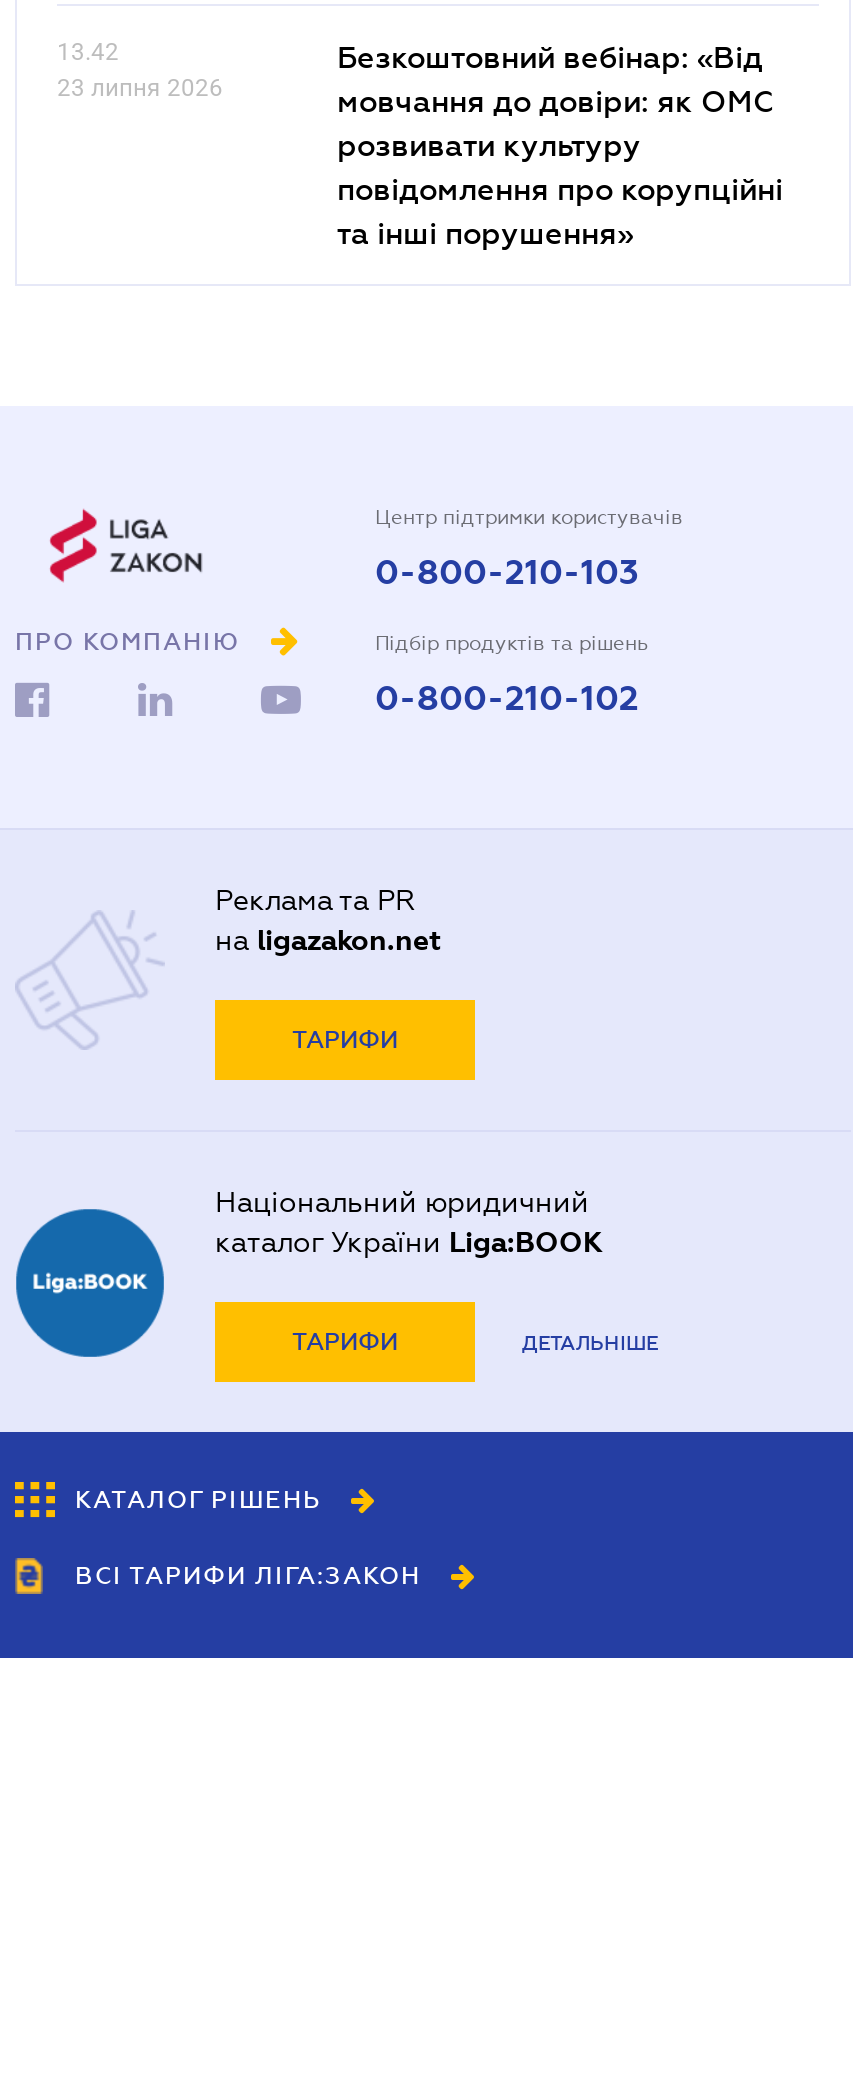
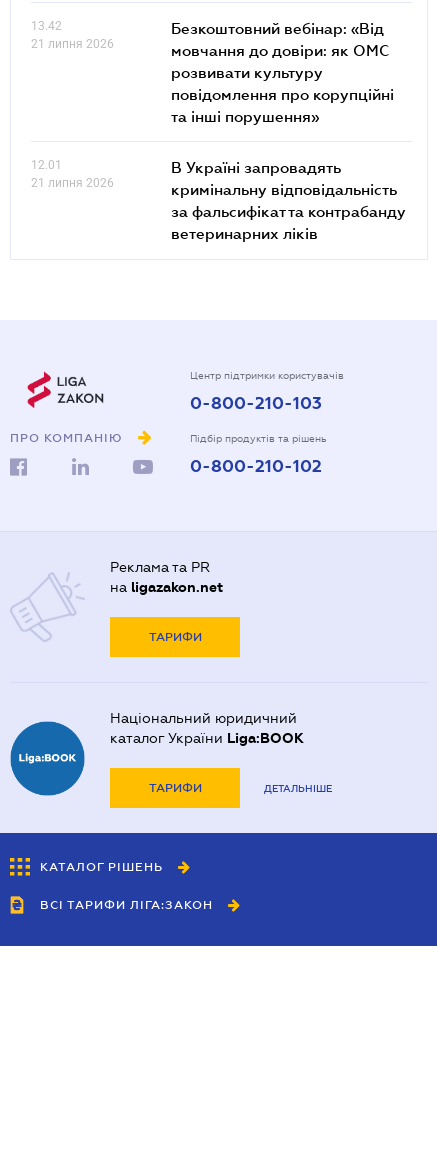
[57,73,223,101] 23 липня 2026 -> [31,37,114,51] 21 липня 2026
none -> [31,158,114,190] 12.01 | 21 липня 2026
none -> [171,158,406,242] В Україні запровадять | кримінальну відповідальність | за фальсифікат та контрабанду | ветеринарних ліків

